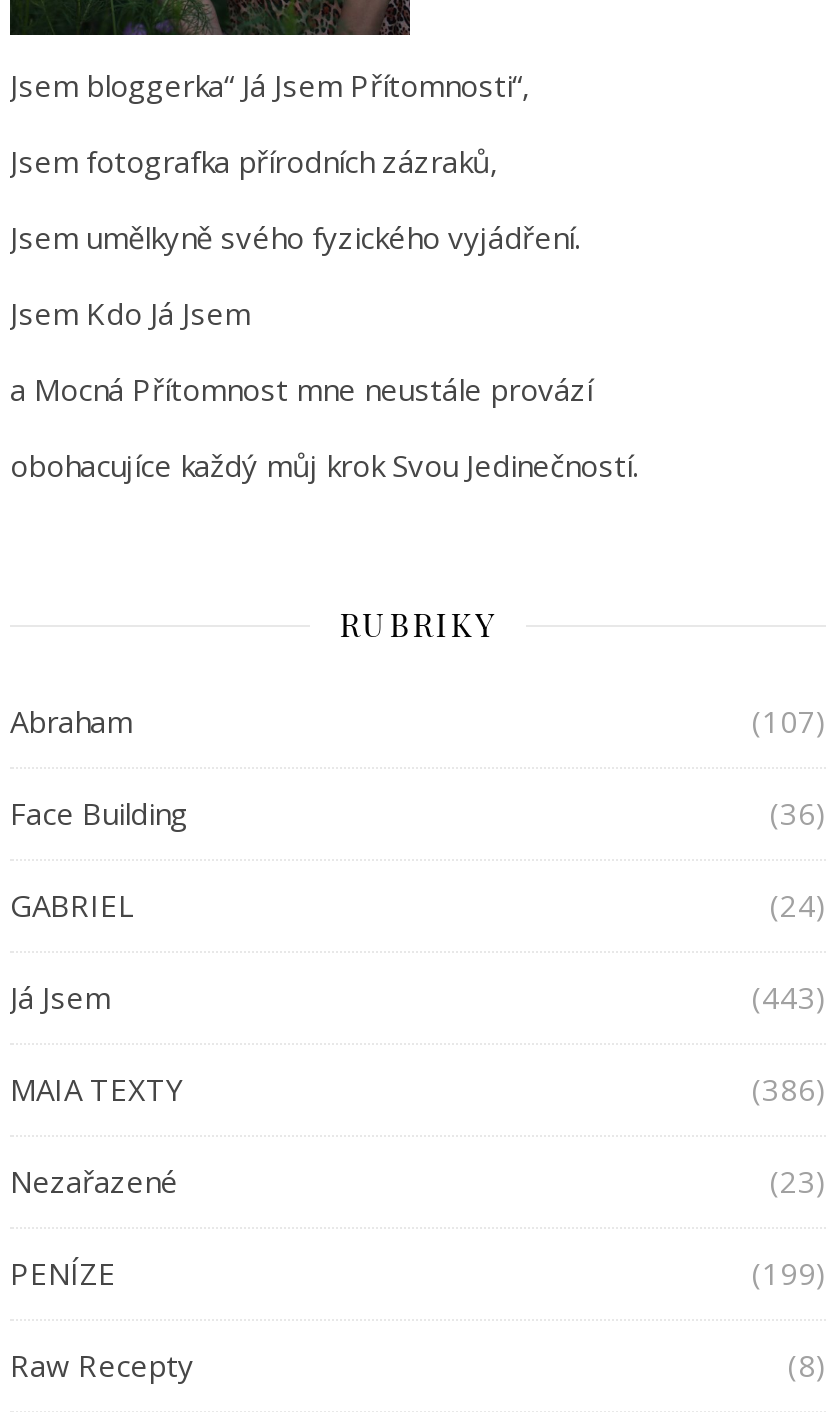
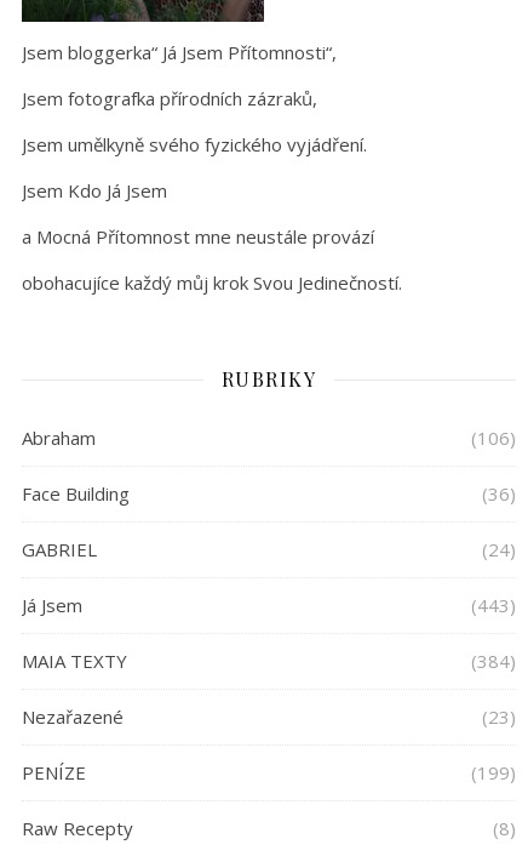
[752,702,826,742] (107) -> [471,426,516,450] (106)
[752,1070,826,1110] (386) -> [471,649,516,673] (384)

